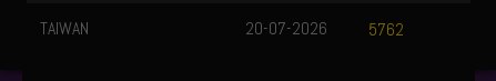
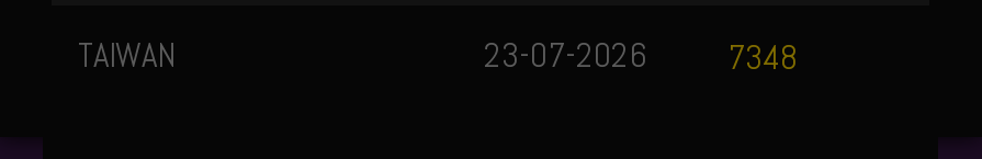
[245,18,327,40] 20-07-2026 -> [484,34,646,78] 23-07-2026
[368,19,404,41] 5762 -> [727,36,798,79] 7348

